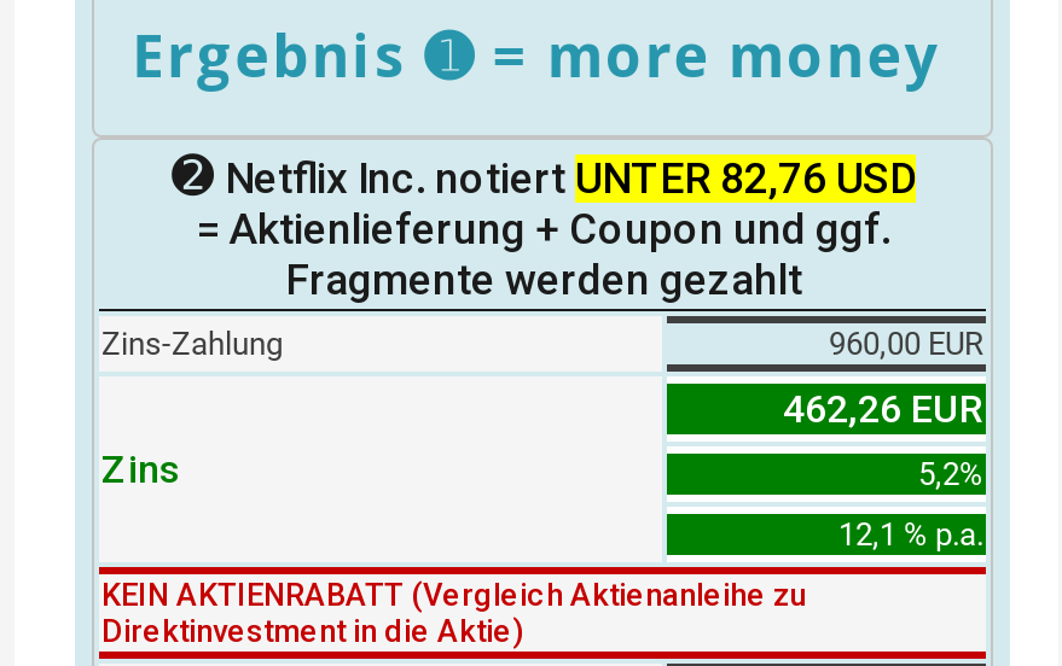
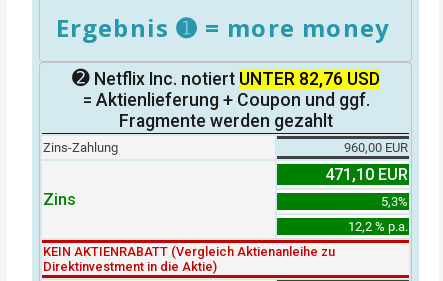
[783,386,983,432] 462,26 EUR -> [325,165,408,184] 471,10 EUR
[918,456,983,492] 5,2% -> [381,194,408,209] 5,3%
[838,516,983,553] 12,1 % p.a. -> [348,219,408,234] 12,2 % p.a.

